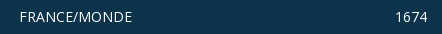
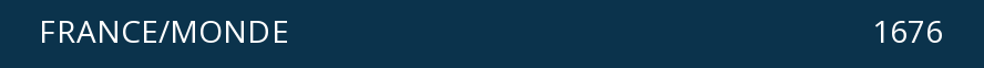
[395,7,427,26] 1674 -> [872,11,943,52] 1676

